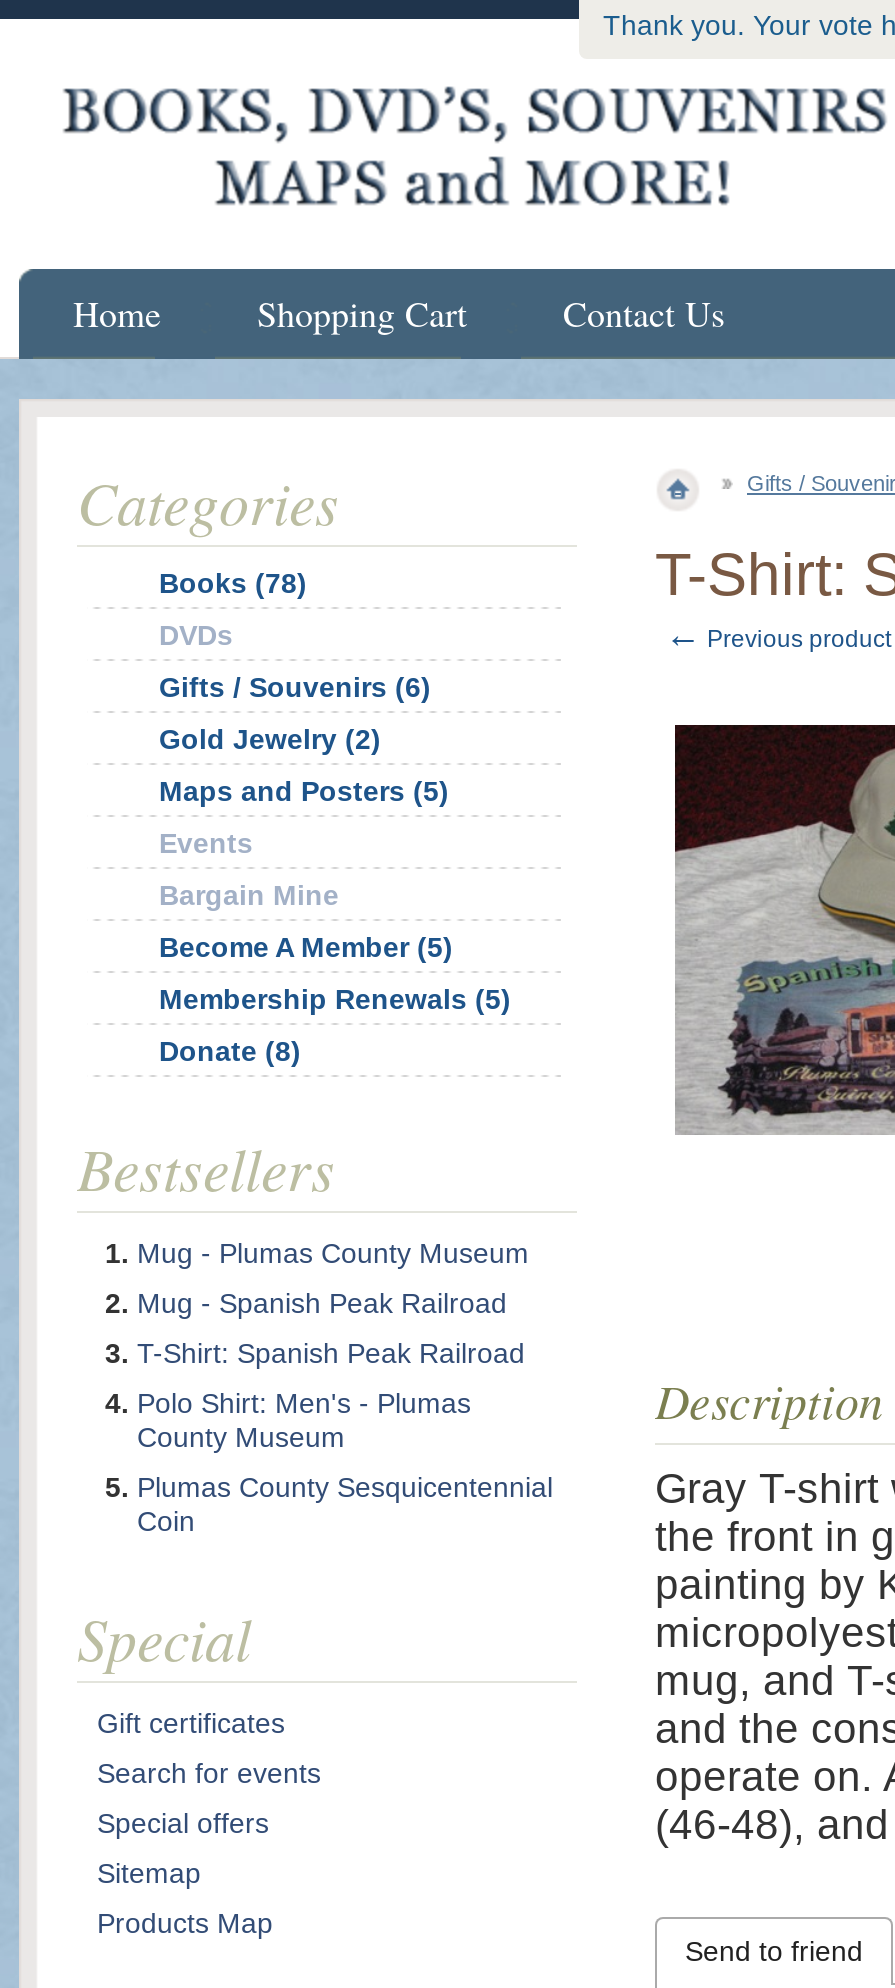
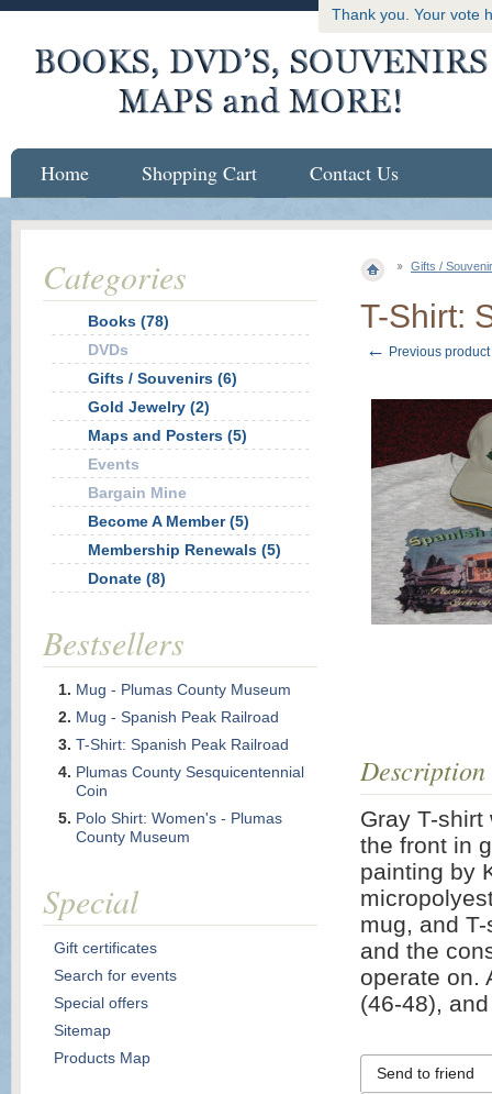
[137,1387,471,1419] Polo Shirt: Men's - Plumas -> none
moved [137,1421,345,1453] -> [76,828,190,846]: County Museum
moved [137,1471,553,1537] -> [76,763,304,799]: Plumas County Sesquicentennial | Coin
none -> [76,809,282,827] Polo Shirt: Women's - Plumas

